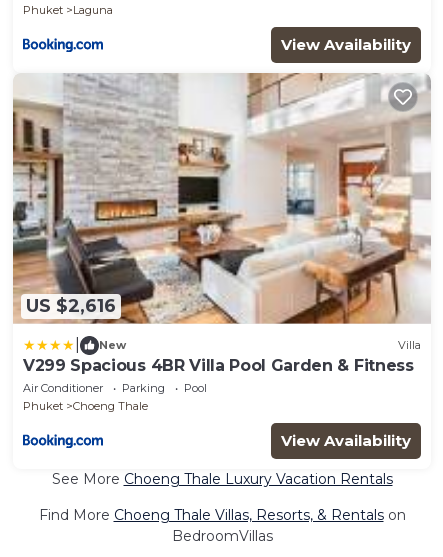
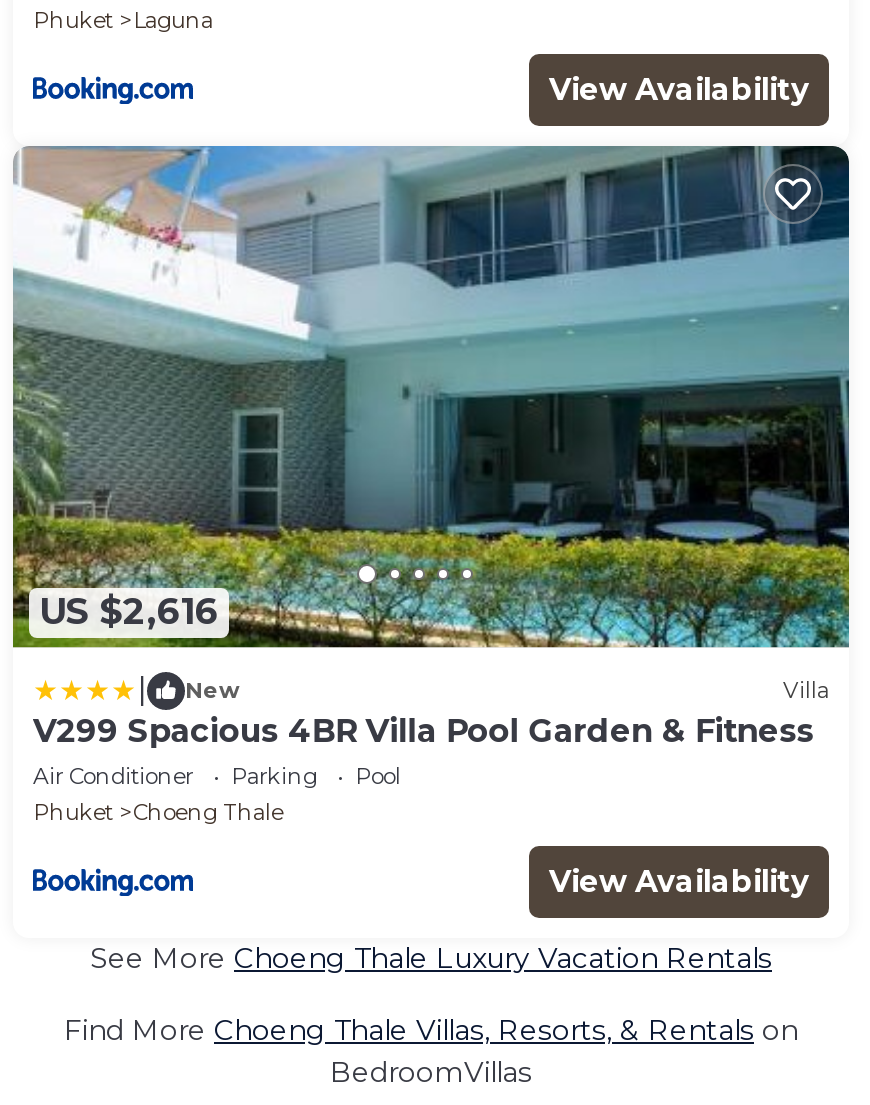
[12,72,431,325] [image] -> [11,144,851,650] [image]

